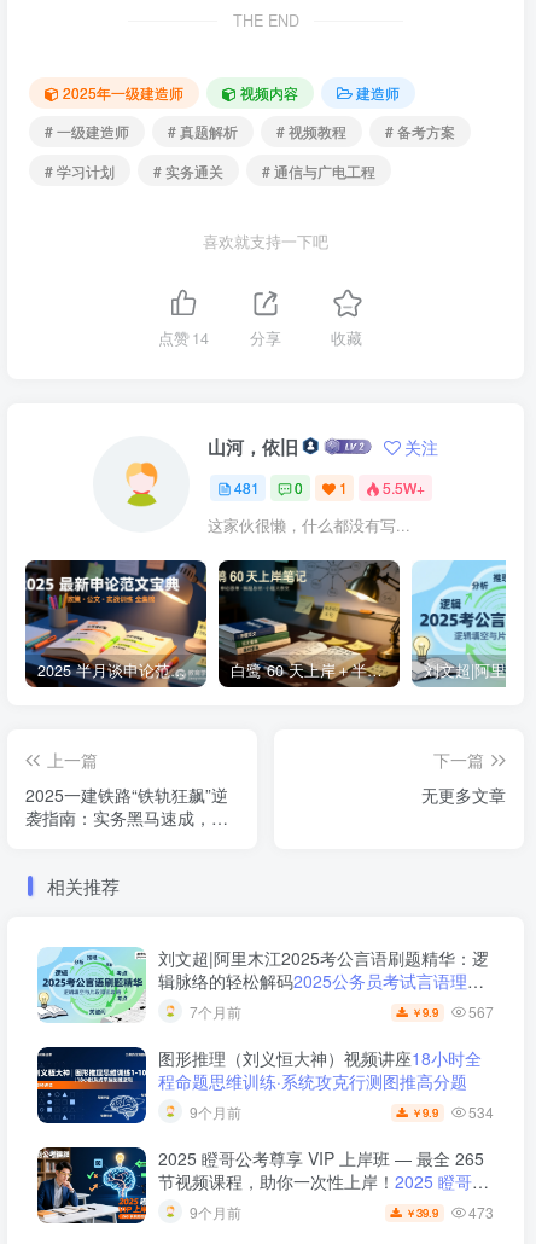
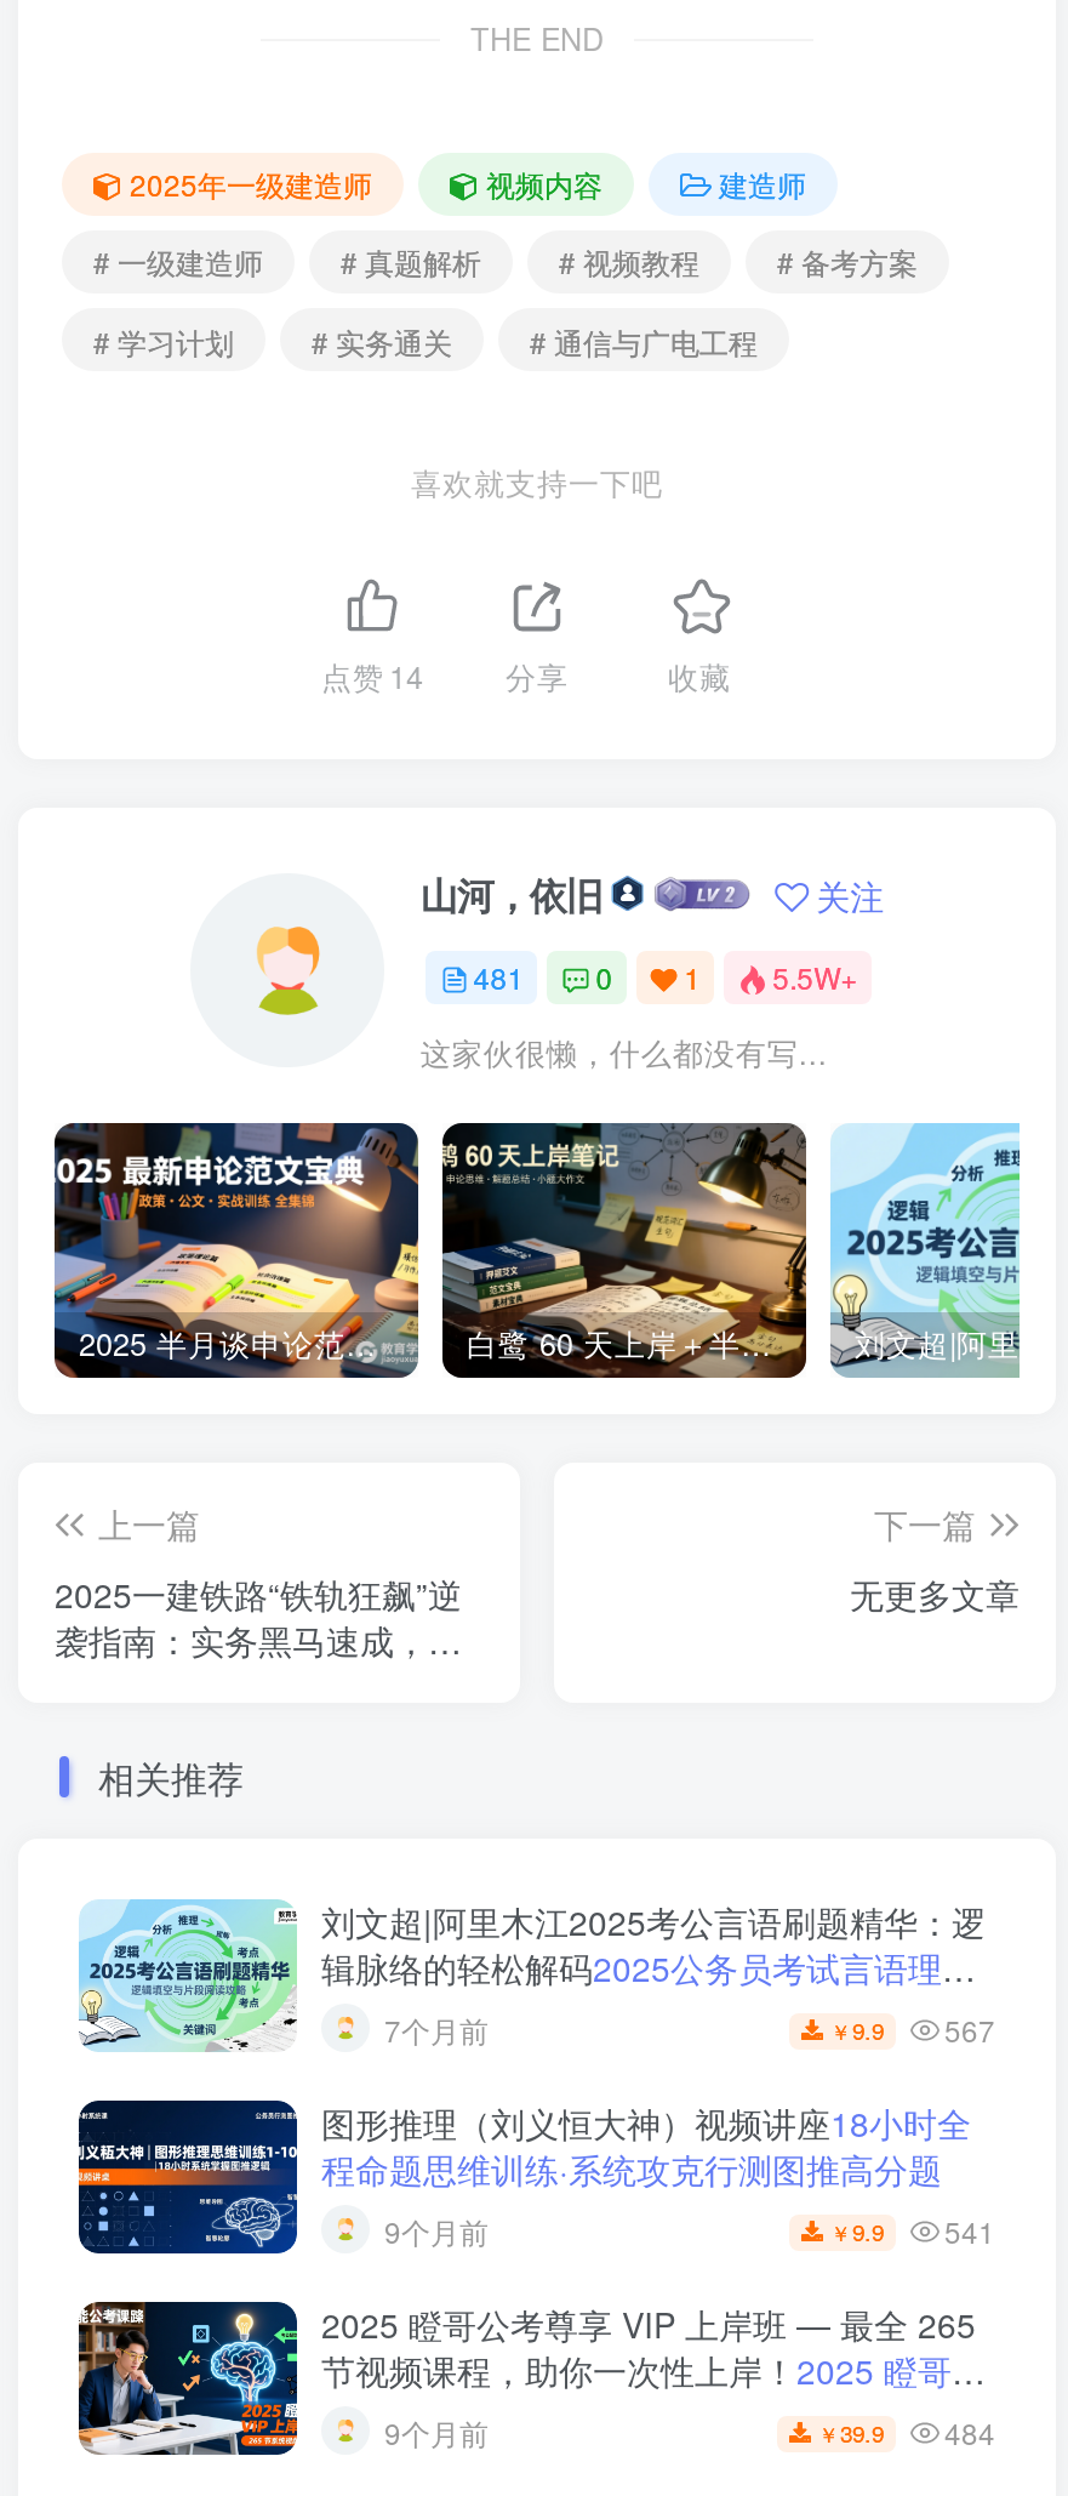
[412,1101,494,1122] ￥9.9 534 -> [830,2209,995,2250] ￥9.9 541
[468,1201,494,1222] 473 -> [944,2410,995,2452] 484

